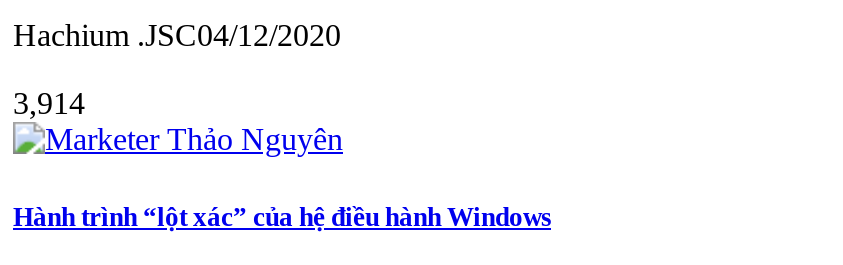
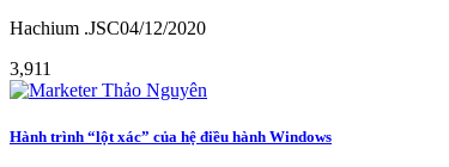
[13,86,85,120] 3,914 -> [10,59,51,79] 3,911

